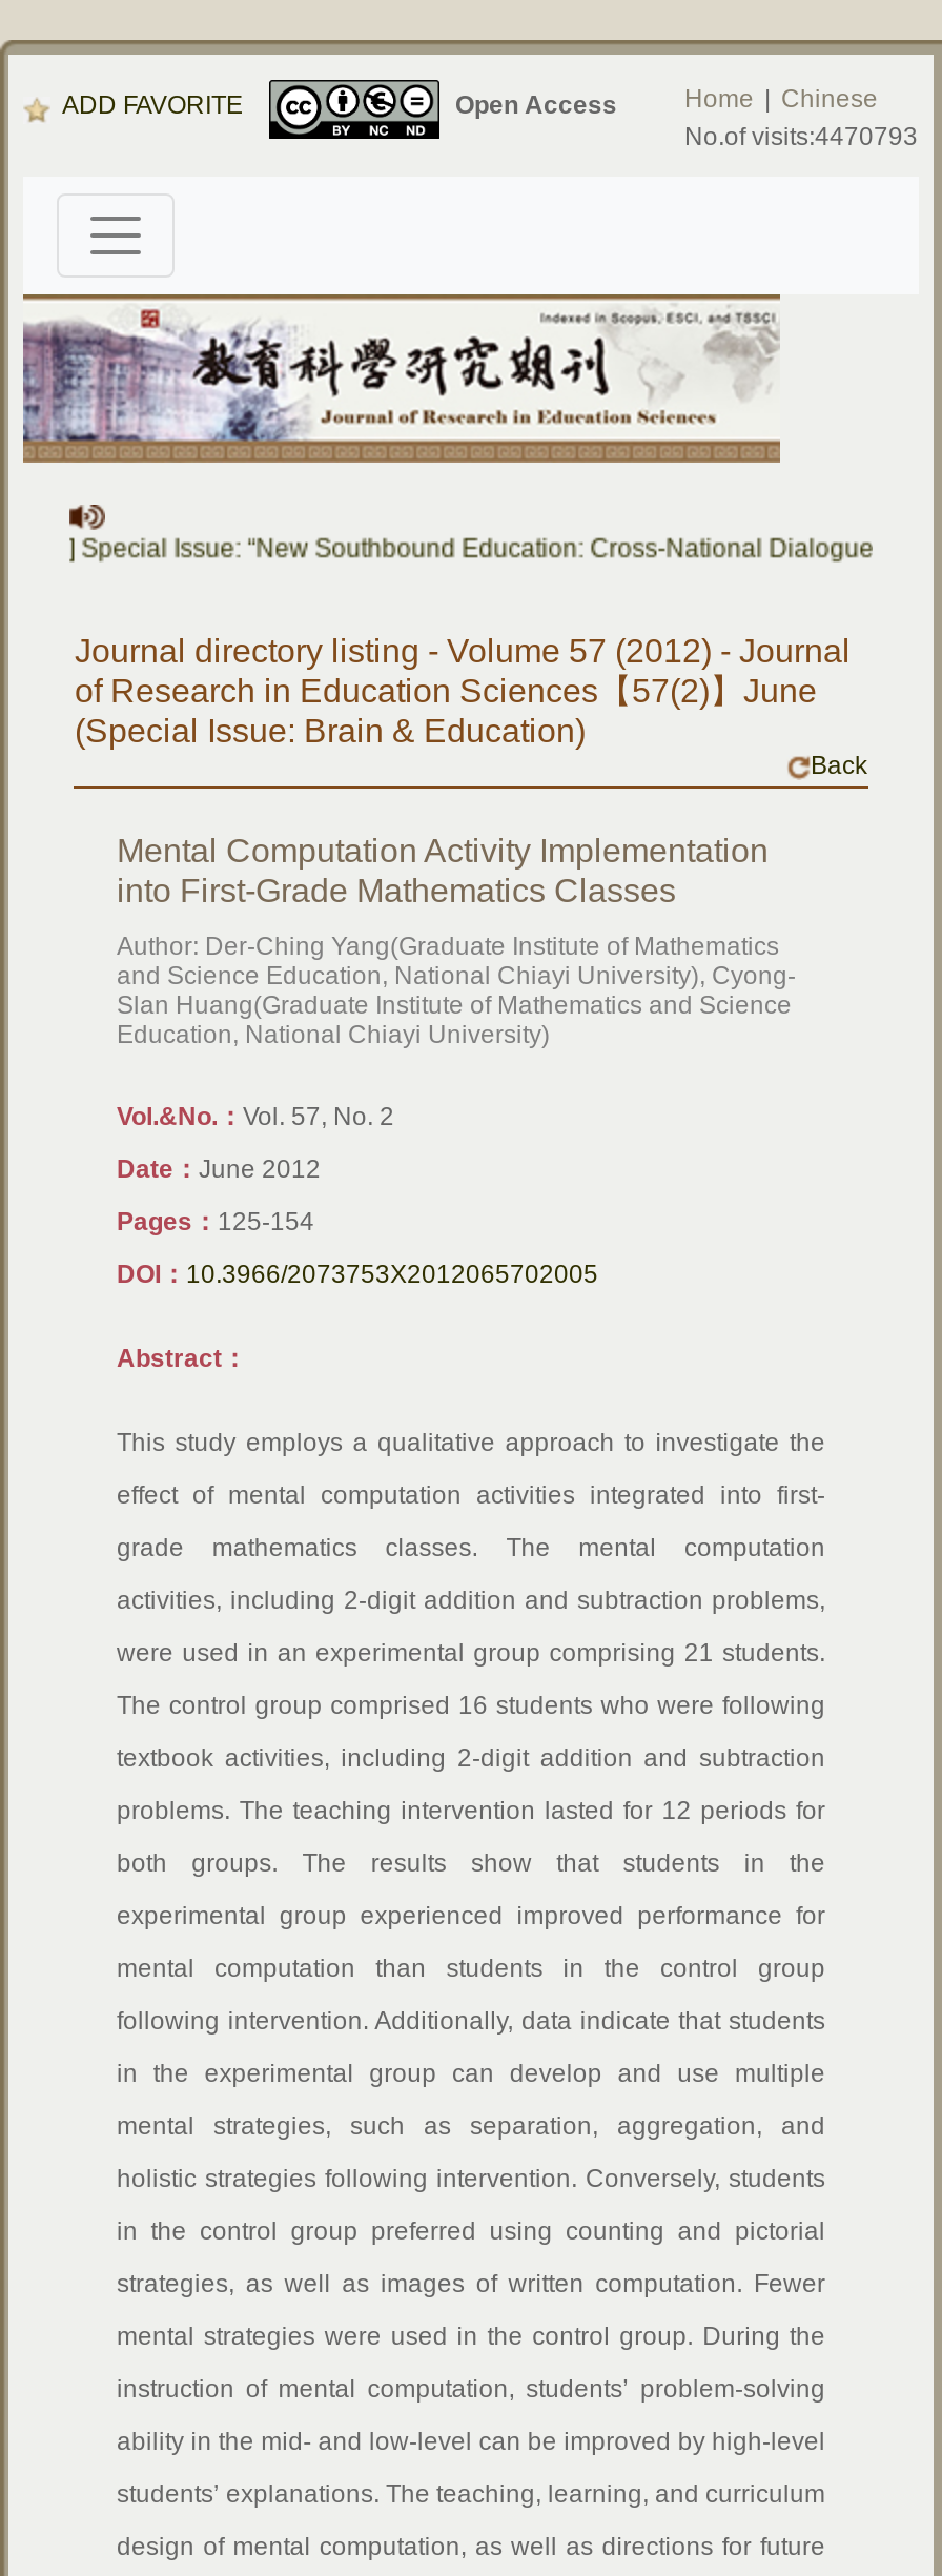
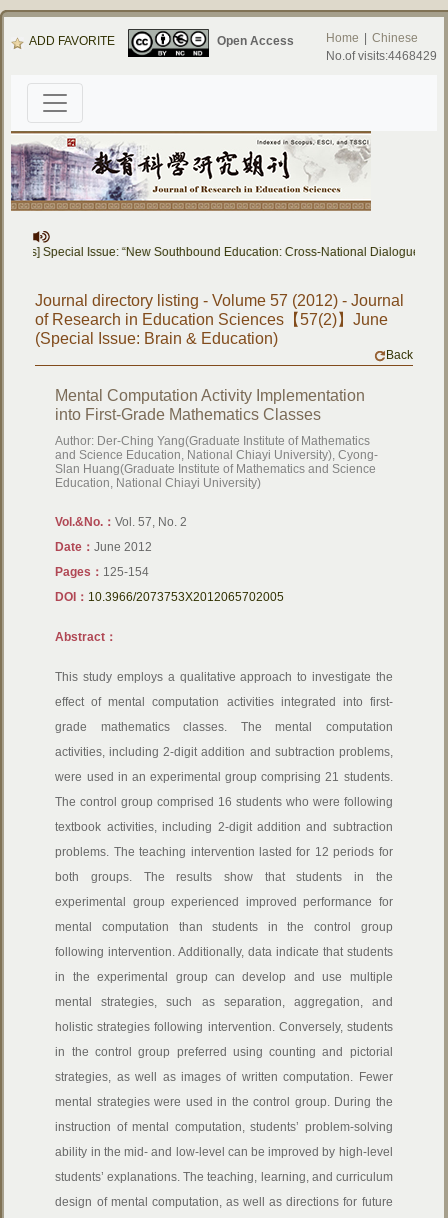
[684,122,918,151] No.of visits:4470793 -> [325,49,436,63] No.of visits:4468429

